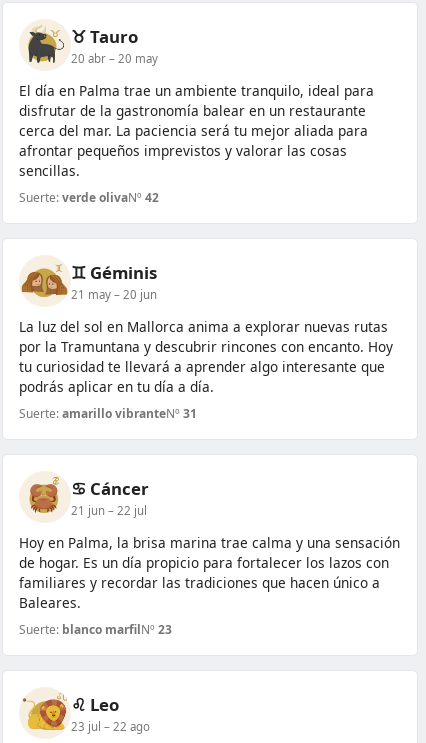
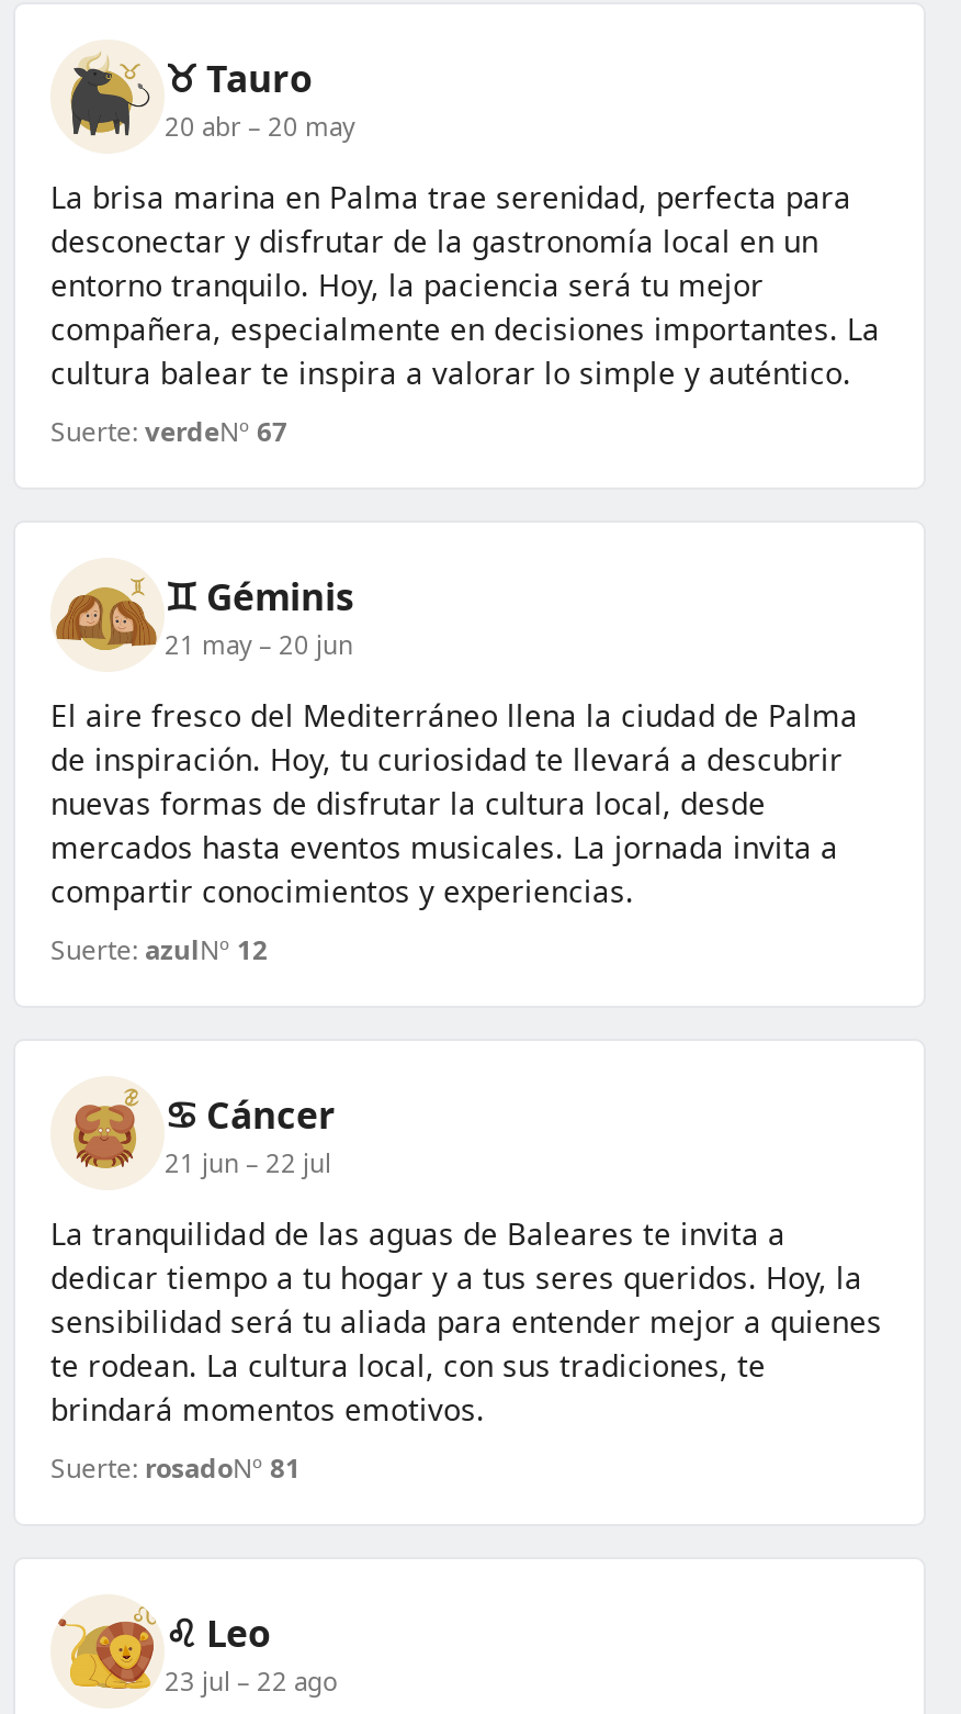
[19,81,374,180] El día en Palma trae un ambiente tranquilo, ideal para | disfrutar de la gastronomía balear en un restaurante | cerca del mar. La paciencia será tu mejor aliada para | afrontar pequeños imprevistos y valorar las cosas | sencillas. -> [50,176,880,393] La brisa marina en Palma trae serenidad, perfecta para | desconectar y disfrutar de la gastronomía local en un | entorno tranquilo. Hoy, la paciencia será tu mejor | compañera, especialmente en decisiones importantes. La | cultura balear te inspira a valorar lo simple y auténtico.
[19,189,159,206] Suerte: verde olivaNº 42 -> [50,413,287,450] Suerte: verdeNº 67
[19,317,393,396] La luz del sol en Mallorca anima a explorar nuevas rutas | por la Tramuntana y descubrir rincones con encanto. Hoy | tu curiosidad te llevará a aprender algo interesante que | podrás aplicar en tu día a día. -> [50,694,858,911] El aire fresco del Mediterráneo llena la ciudad de Palma | de inspiración. Hoy, tu curiosidad te llevará a descubrir | nuevas formas de disfrutar la cultura local, desde | mercados hasta eventos musicales. La jornada invita a | compartir conocimientos y experiencias.
[19,405,197,422] Suerte: amarillo vibranteNº 31 -> [50,931,268,968] Suerte: azulNº 12
[19,533,400,612] Hoy en Palma, la brisa marina trae calma y una sensación | de hogar. Es un día propicio para fortalecer los lazos con | familiares y recordar las tradiciones que hacen único a | Baleares. -> [50,1212,882,1430] La tranquilidad de las aguas de Baleares te invita a | dedicar tiempo a tu hogar y a tus seres queridos. Hoy, la | sensibilidad será tu aliada para entender mejor a quienes | te rodean. La cultura local, con sus tradiciones, te | brindará momentos emotivos.
[19,621,172,638] Suerte: blanco marfilNº 23 -> [50,1449,301,1487] Suerte: rosadoNº 81

